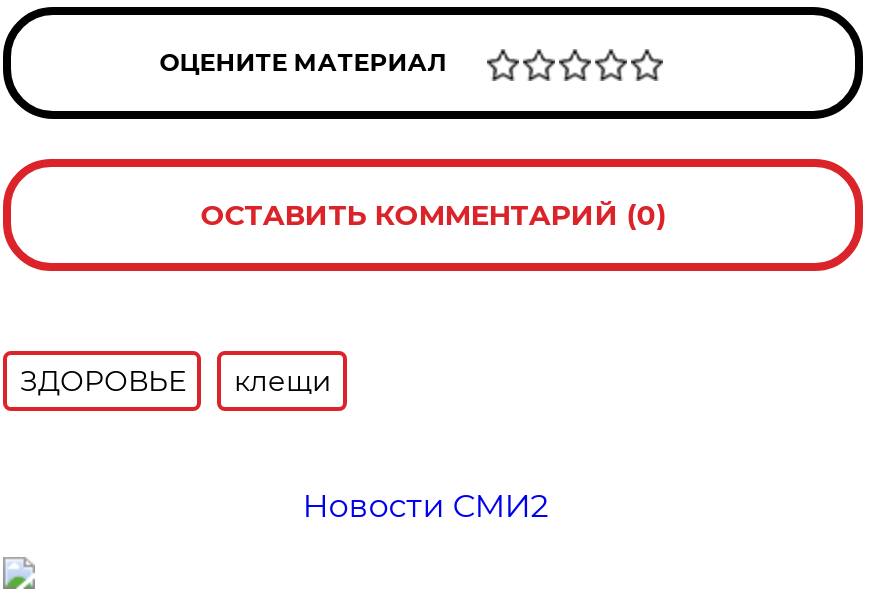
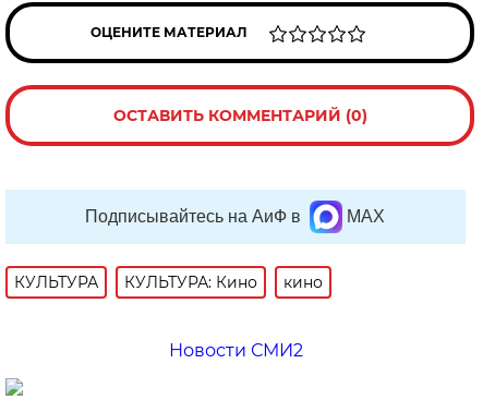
[20,364,332,400] ЗДОРОВЬЕ | клещи -> [15,207,385,292] Подписывайтесь на АиФ в | MAX | КУЛЬТУРА | КУЛЬТУРА: Кино | кино

